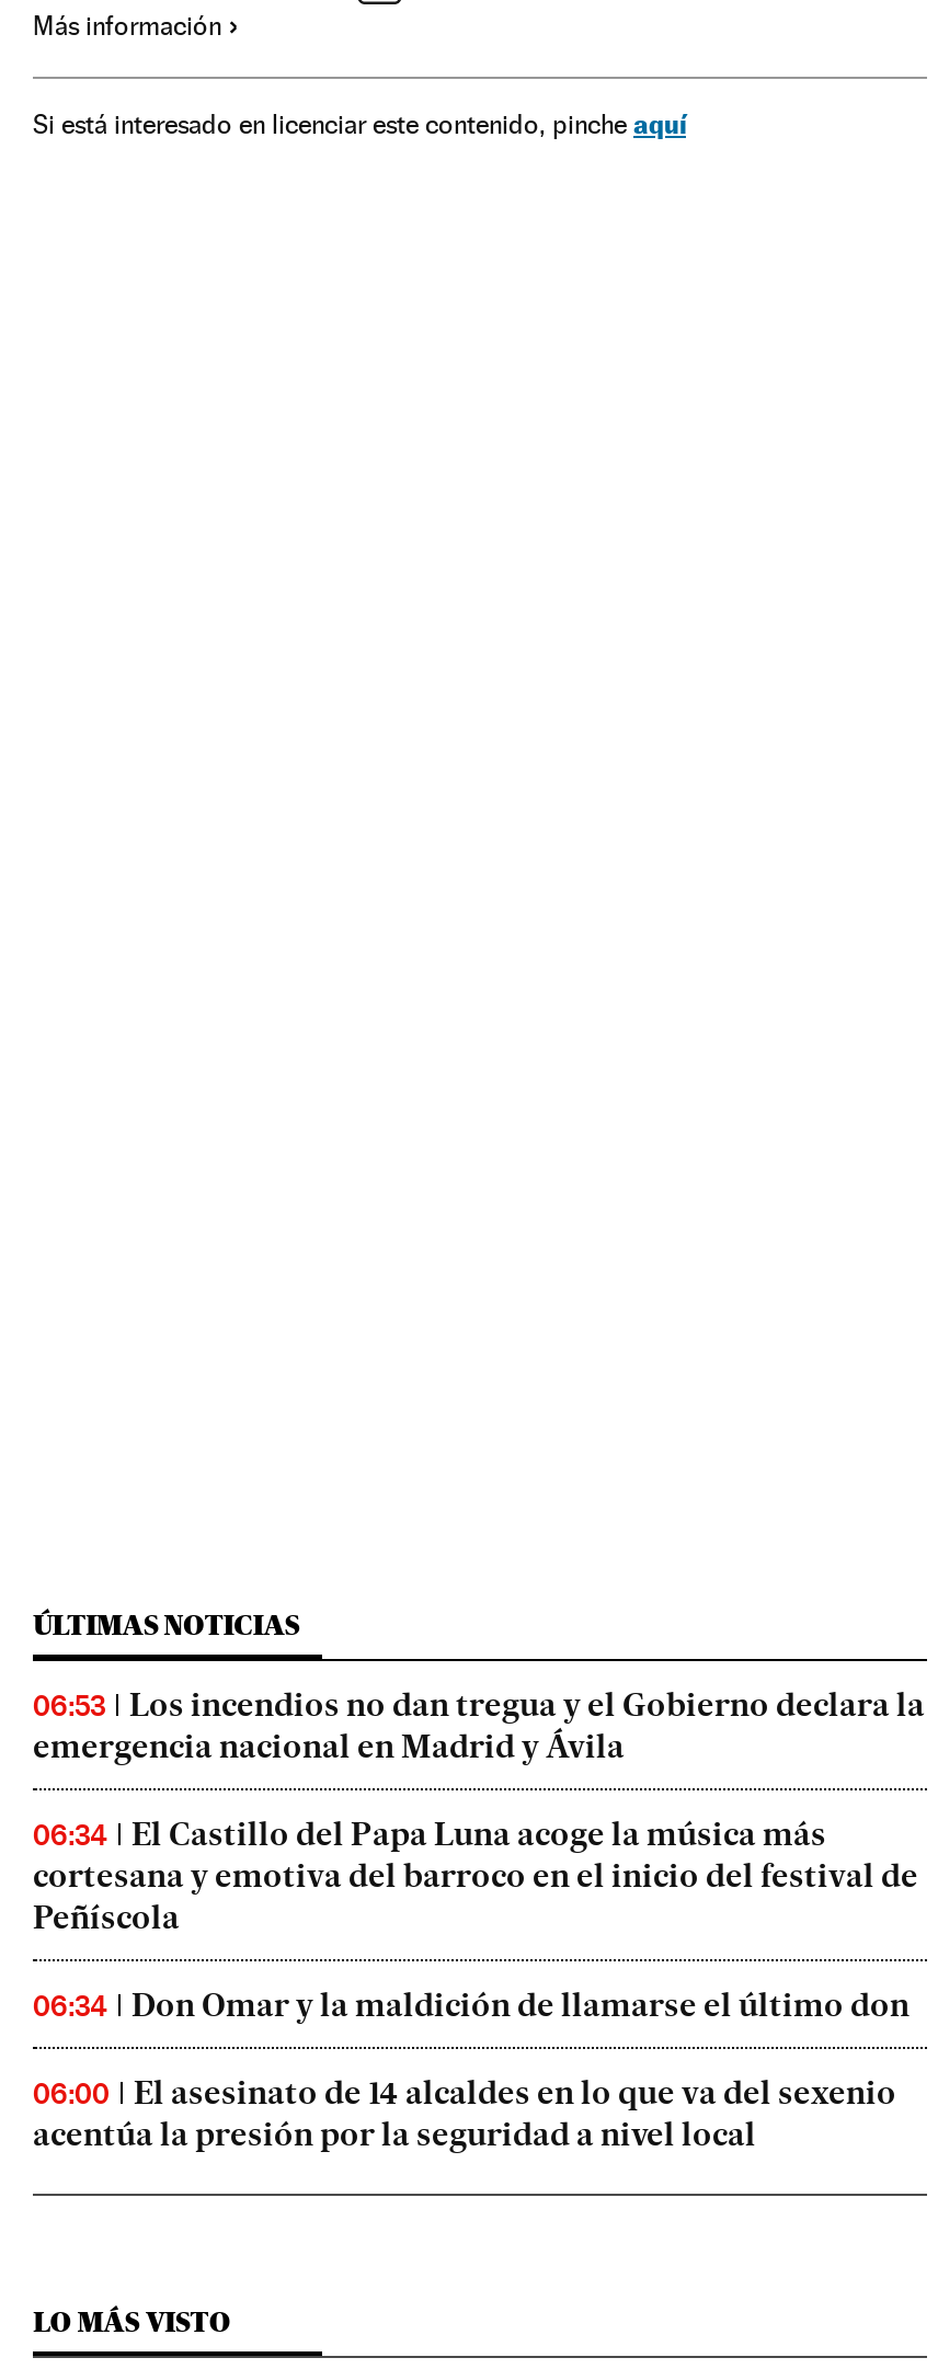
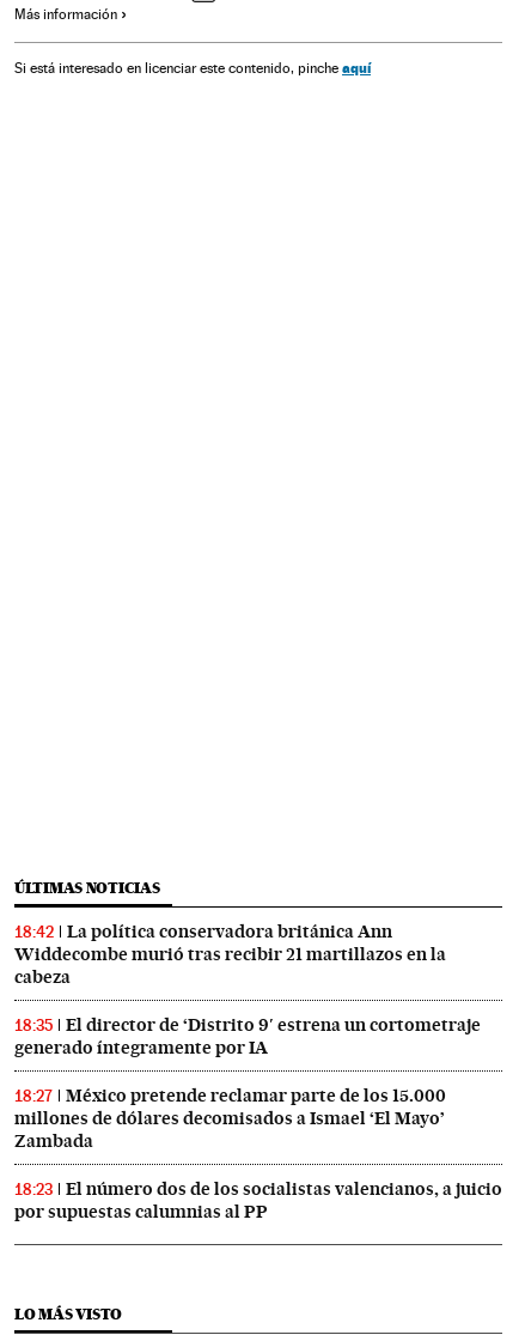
[33,1685,925,1766] 06:53 | Los incendios no dan tregua y el Gobierno declara la | emergencia nacional en Madrid y Ávila -> [14,920,446,987] 18:42 | La política conservadora británica Ann | Widdecombe murió tras recibir 21 martillazos en la | cabeza
[33,1814,918,1937] 06:34 | El Castillo del Papa Luna acoge la música más | cortesana y emotiva del barroco en el inicio del festival de | Peñíscola -> [14,1014,481,1058] 18:35 | El director de ‘Distrito 9′ estrena un cortometraje | generado íntegramente por IA
[33,1985,910,2024] 06:34 | Don Omar y la maldición de llamarse el último don -> [14,1084,446,1151] 18:27 | México pretende reclamar parte de los 15.000 | millones de dólares decomisados a Ismael ‘El Mayo’ | Zambada
[33,2072,896,2154] 06:00 | El asesinato de 14 alcaldes en lo que va del sexenio | acentúa la presión por la seguridad a nivel local -> [14,1178,502,1222] 18:23 | El número dos de los socialistas valencianos, a juicio | por supuestas calumnias al PP

